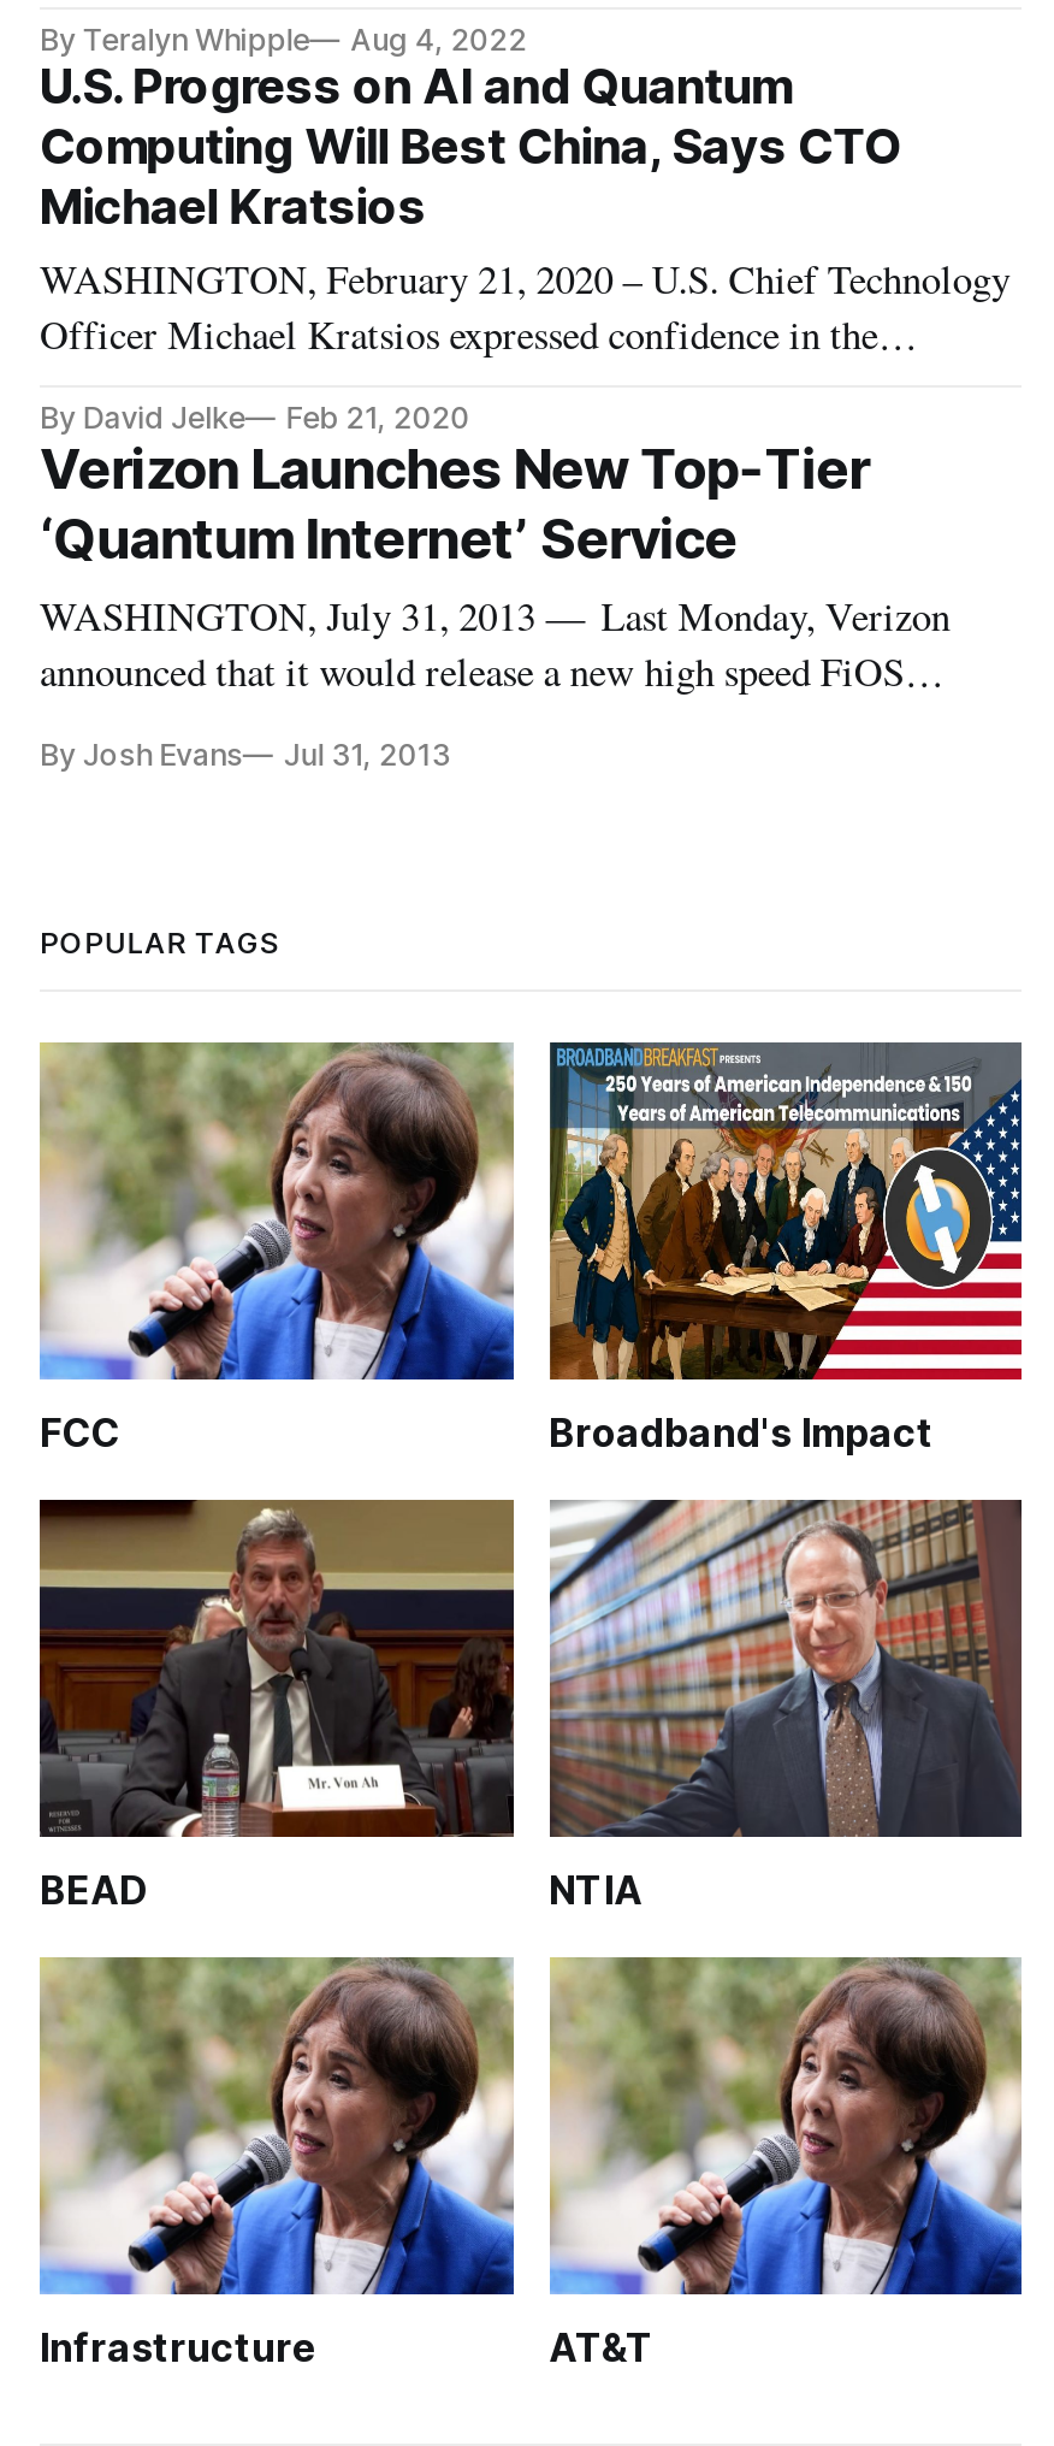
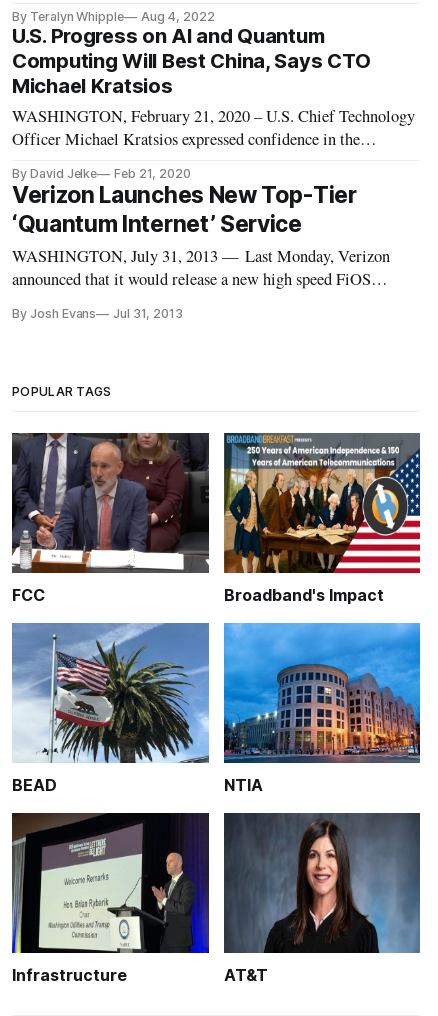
[37,1039,516,1381] [image] -> [11,432,210,574] [image]
[37,1496,516,1838] [image] -> [11,622,210,764] [image]
[547,1496,1024,1836] [image] -> [223,622,421,763] [image]
[37,1954,516,2296] [image] -> [11,812,210,954] [image]
[547,1954,1024,2296] [image] -> [223,812,421,954] [image]

